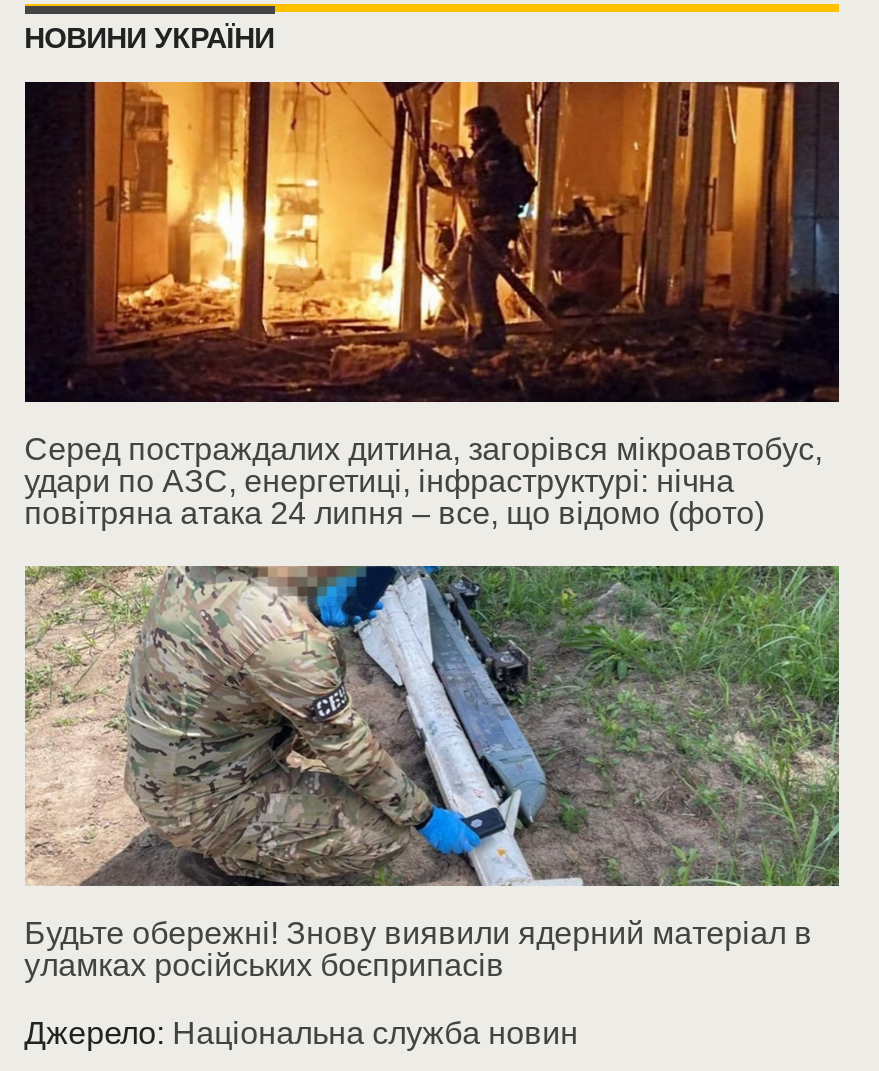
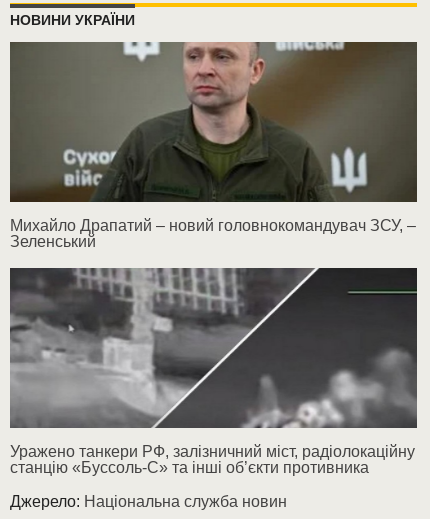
[24,80,839,530] [image] | Серед постраждалих дитина, загорівся мікроавтобус, | удари по АЗС, енергетиці, інфраструктурі: нічна | повітряна атака 24 липня – все, що відомо (фото) -> [10,41,417,250] [image] | Михайло Драпатий – новий головнокомандувач ЗСУ, – | Зеленський
[24,564,841,982] [image] | Будьте обережні! Знову виявили ядерний матеріал в | уламках російських боєприпасів -> [9,268,418,476] [image] | Уражено танкери РФ, залізничний міст, радіолокаційну | станцію «Буссоль-С» та інші об’єкти противника

